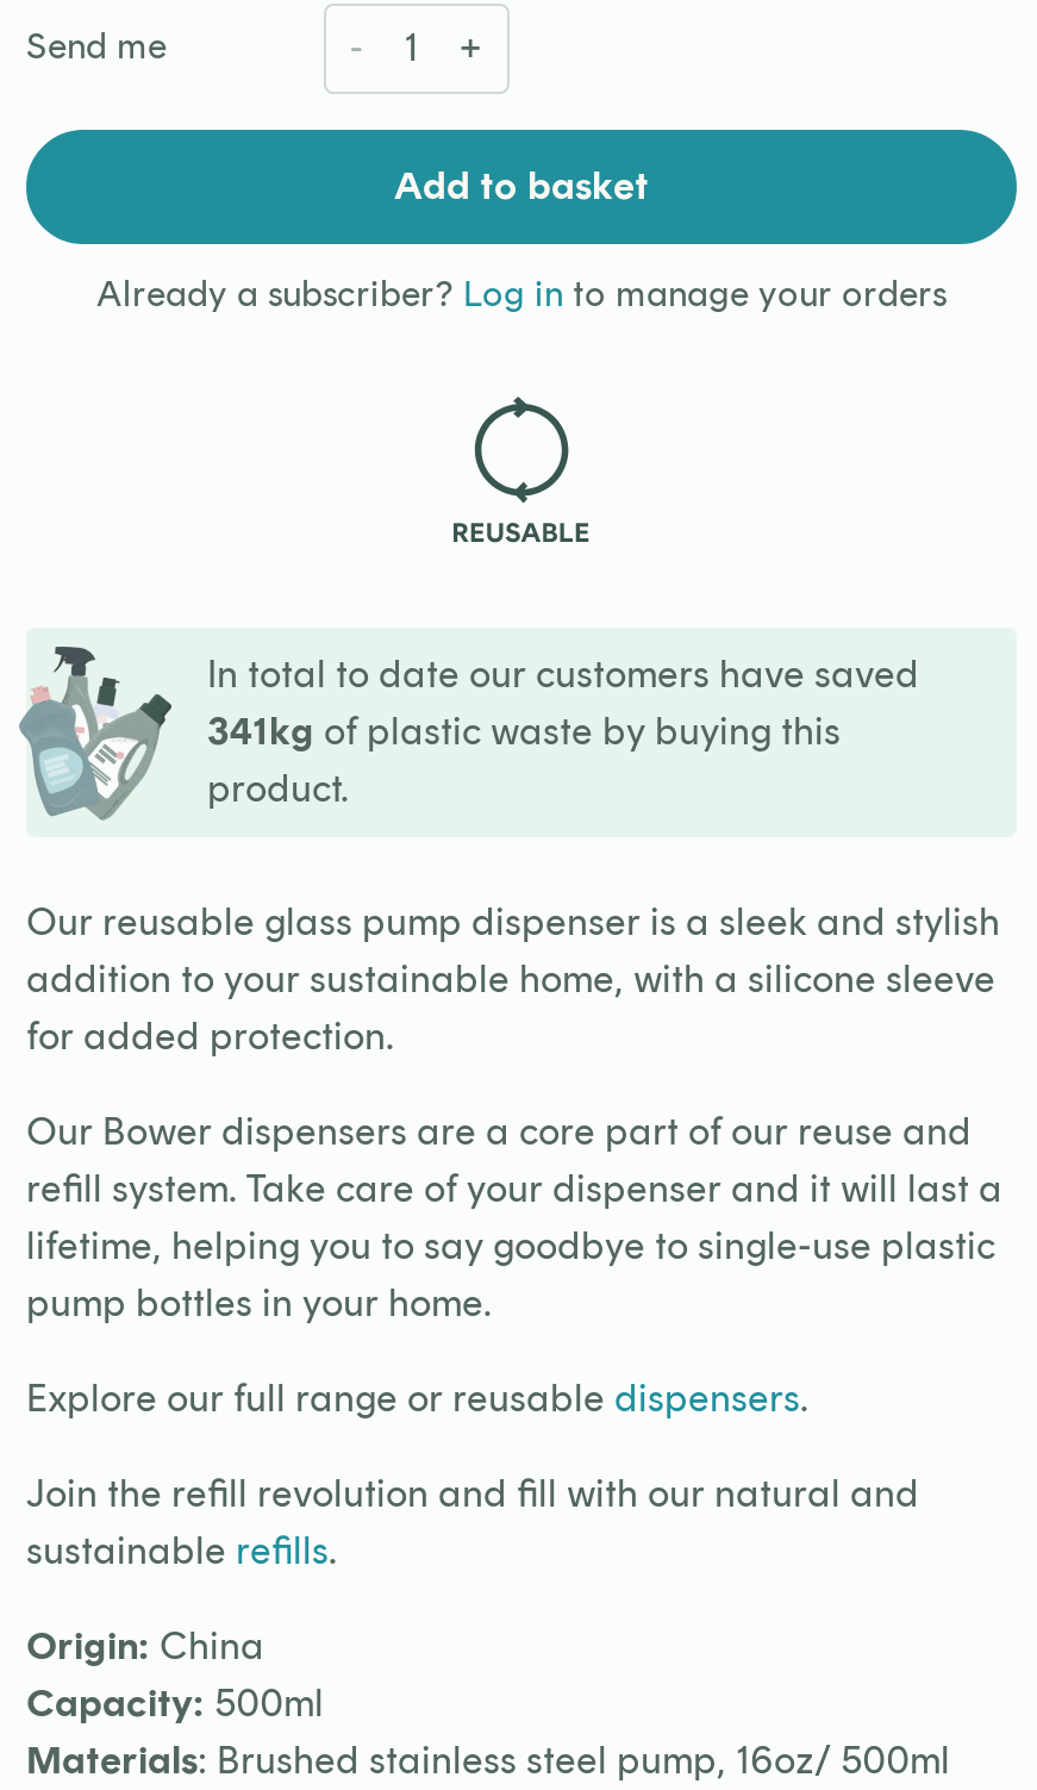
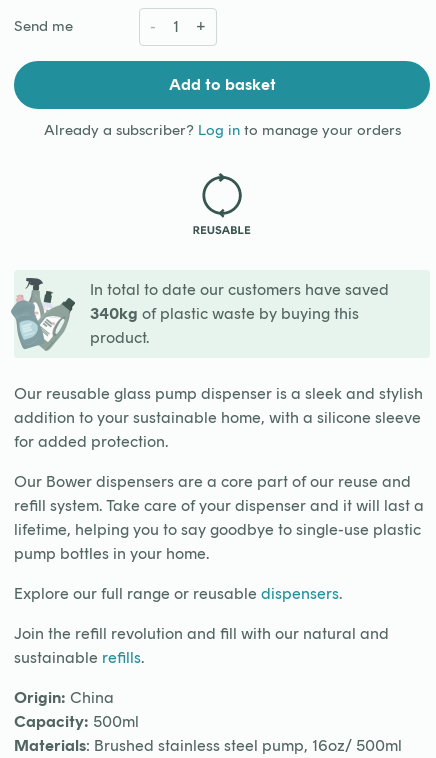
[207,710,841,755] 341kg of plastic waste by buying this -> [90,304,359,323] 340kg of plastic waste by buying this

